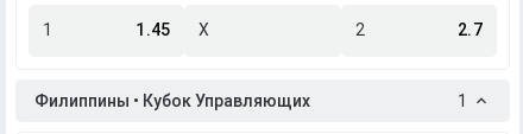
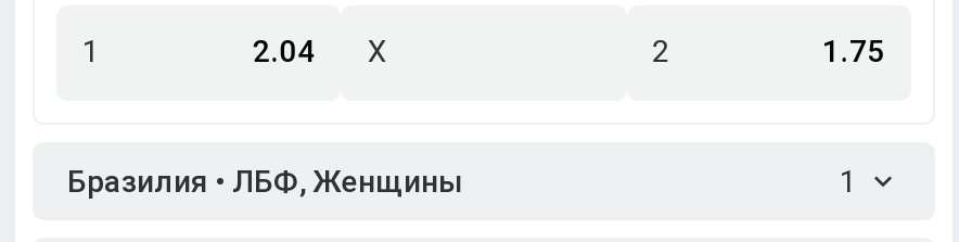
[136,20,210,39] 1.45 X -> [252,34,388,68] 2.04 X
[458,20,483,39] 2.7 -> [822,34,885,68] 1.75
[34,91,310,110] Филиппины • Кубок Управляющих -> [67,164,462,199] Бразилия • ЛБФ, Женщины

